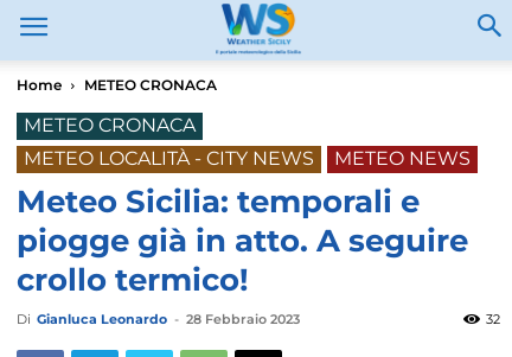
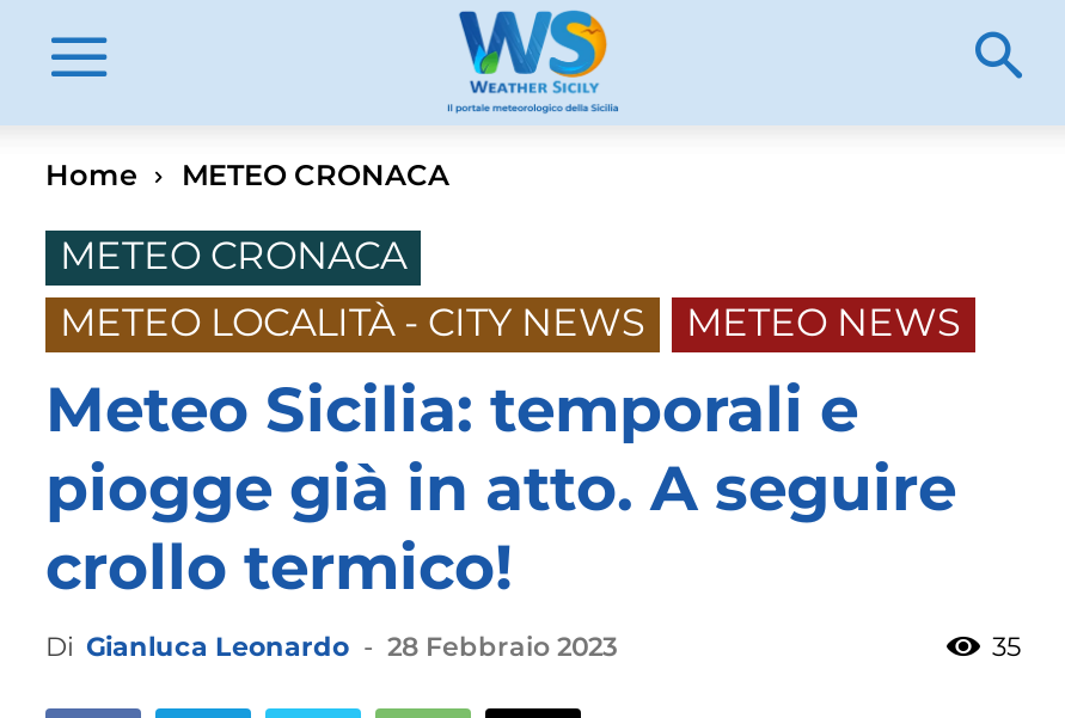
[486,311,500,327] 32 -> [992,630,1021,663] 35

